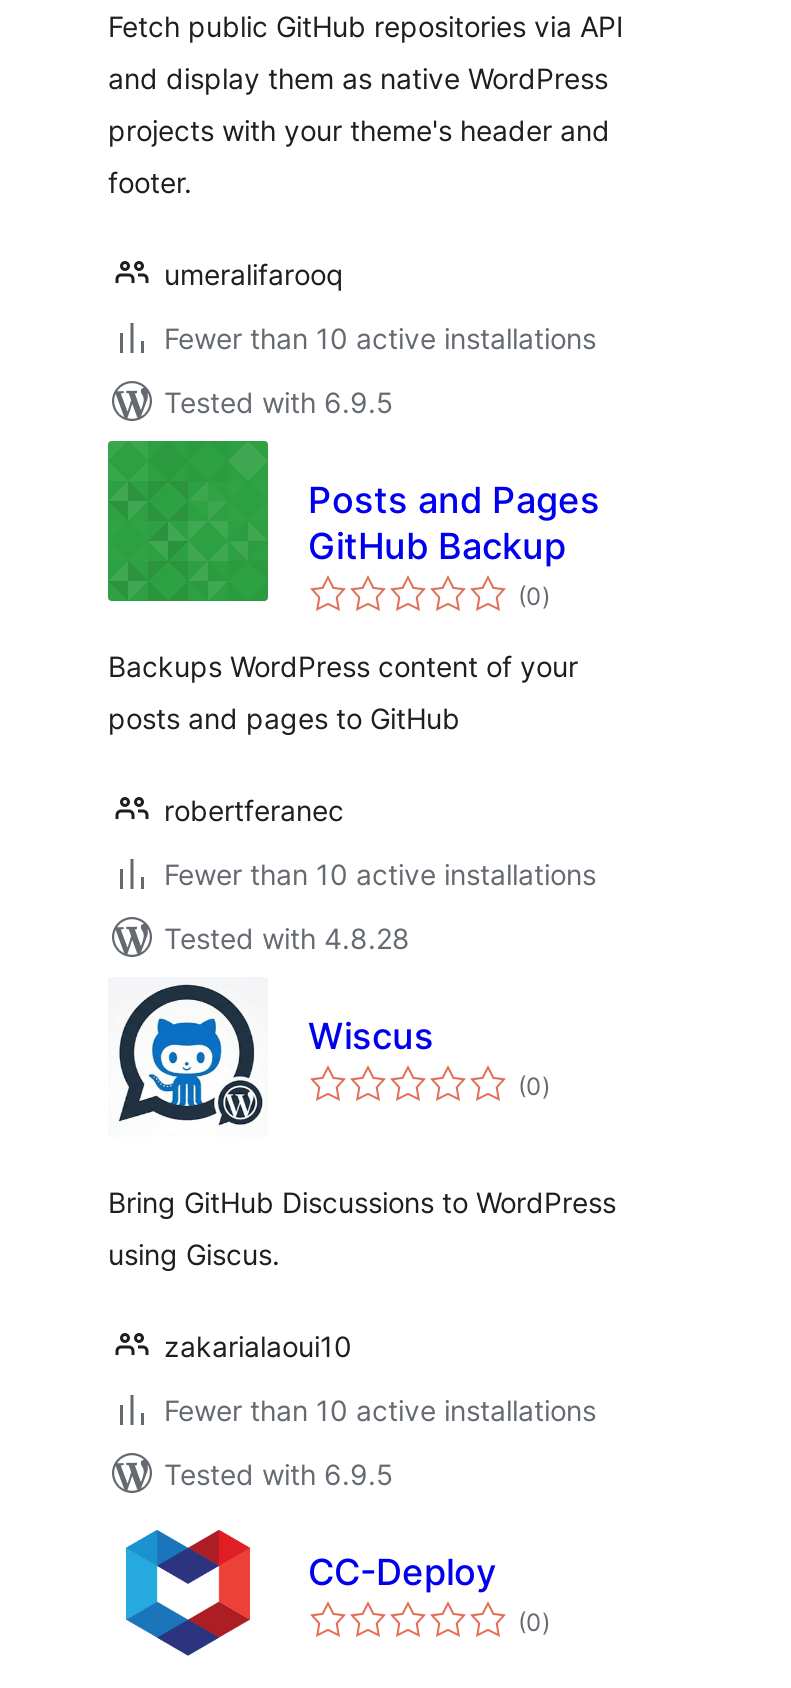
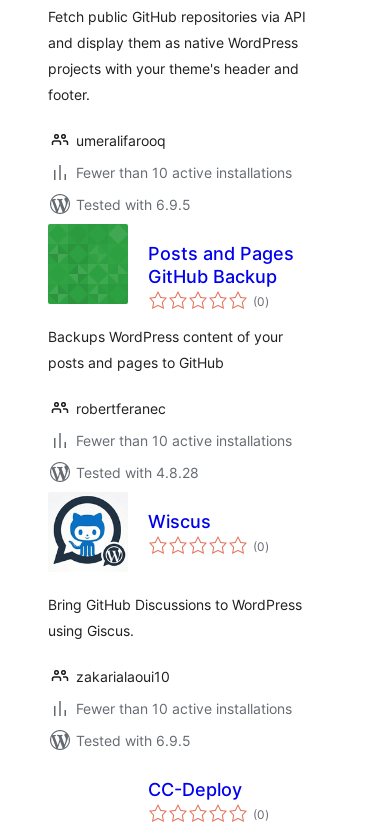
[124,1529,252,1657] [image] -> none

